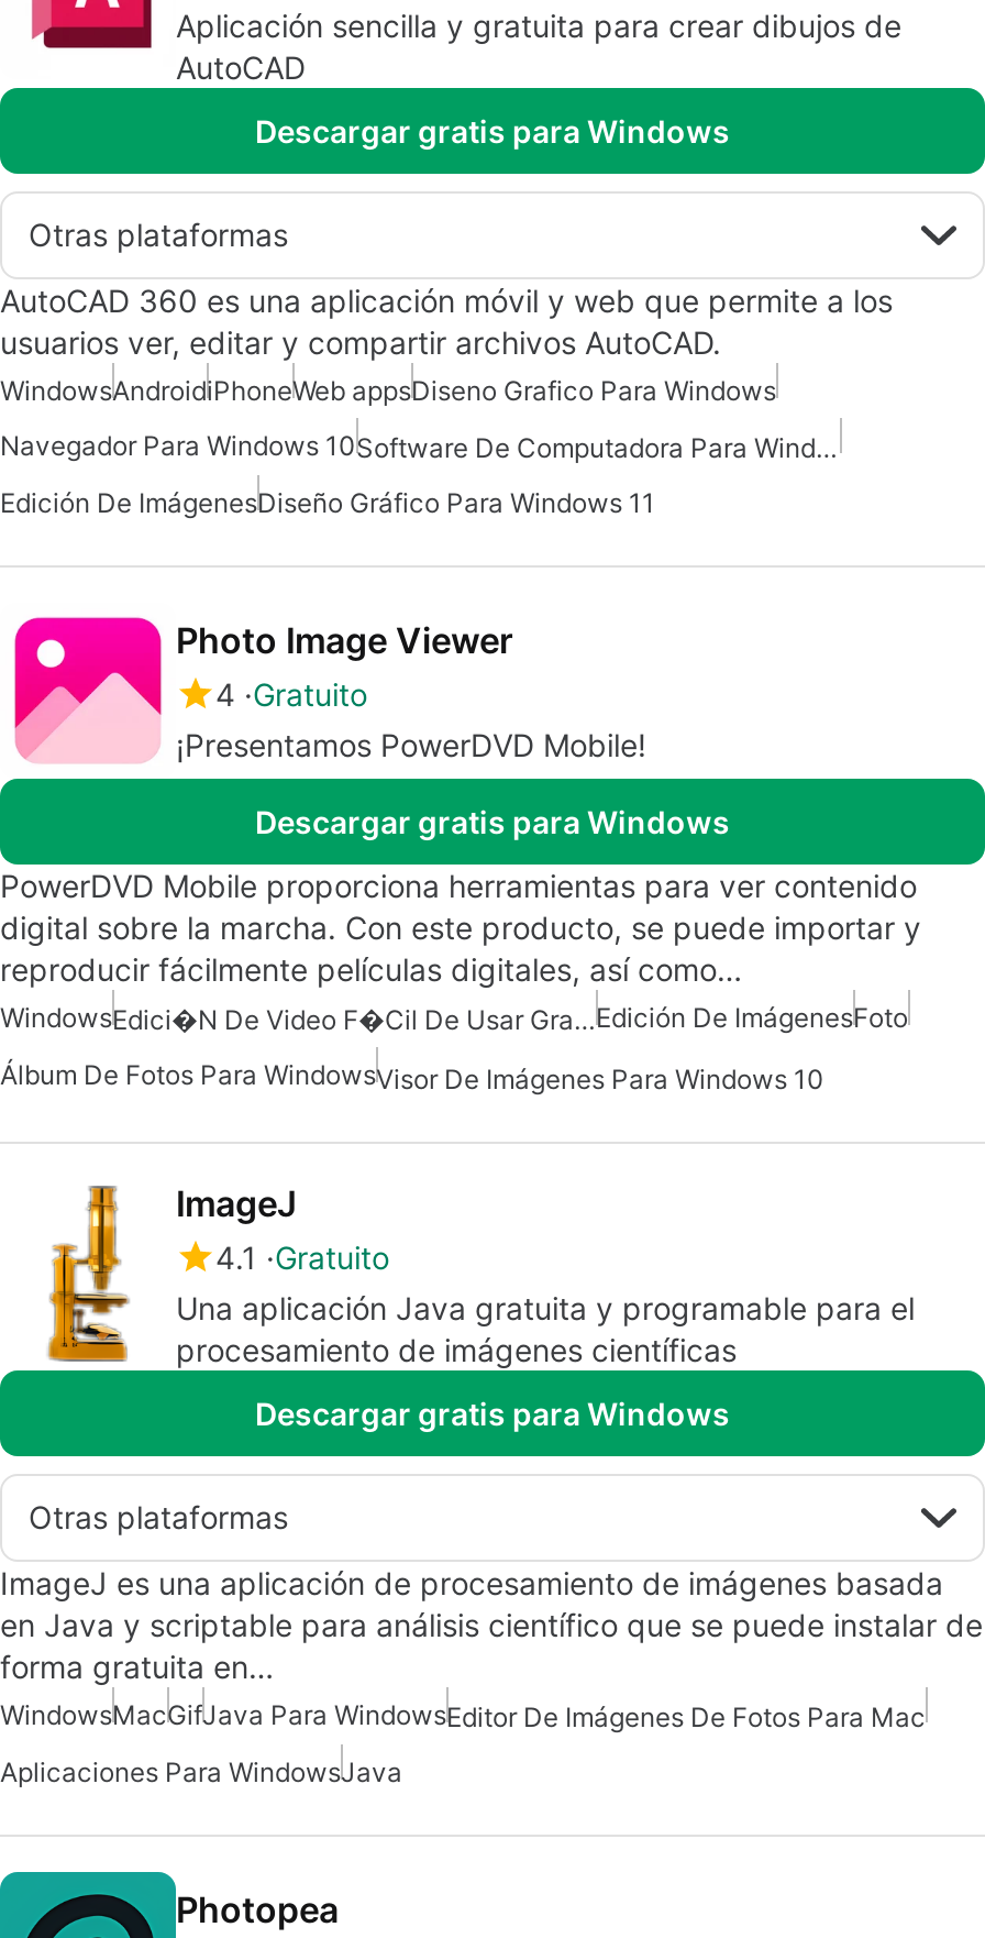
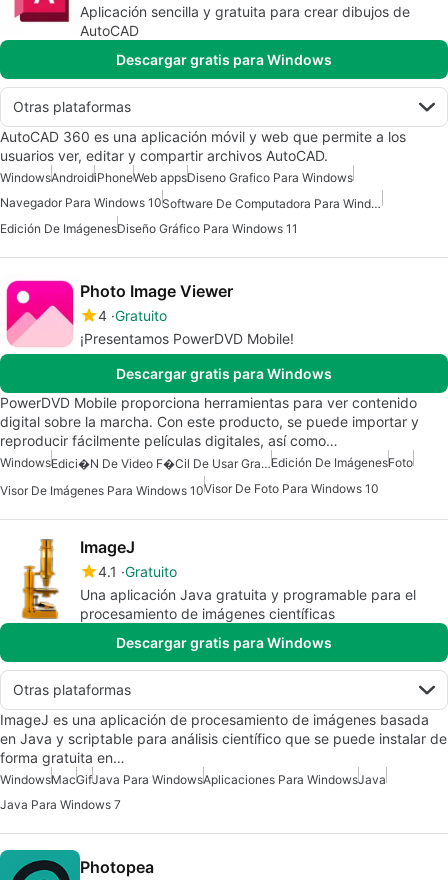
[0,1059,824,1095] Álbum De Fotos Para WindowsVisor De Imágenes Para Windows 10 -> [0,481,379,498] Visor De Imágenes Para Windows 10Visor De Foto Para Windows 10
[0,1697,926,1733] WindowsMacGifJava Para WindowsEditor De Imágenes De Fotos Para Mac -> [0,772,386,787] WindowsMacGifJava Para WindowsAplicaciones Para WindowsJava
[0,1755,402,1788] Aplicaciones Para WindowsJava -> [0,797,121,812] Java Para Windows 7

